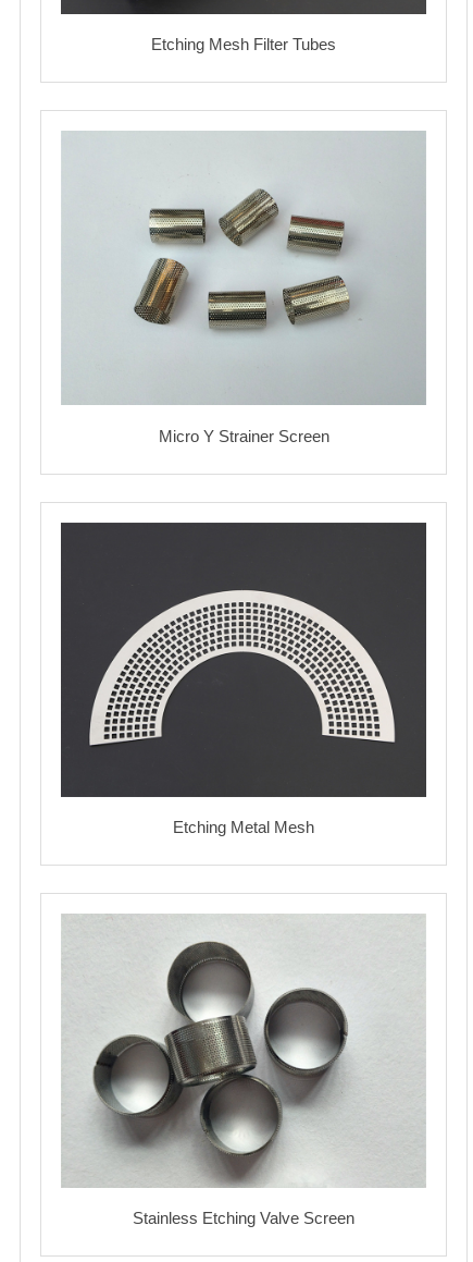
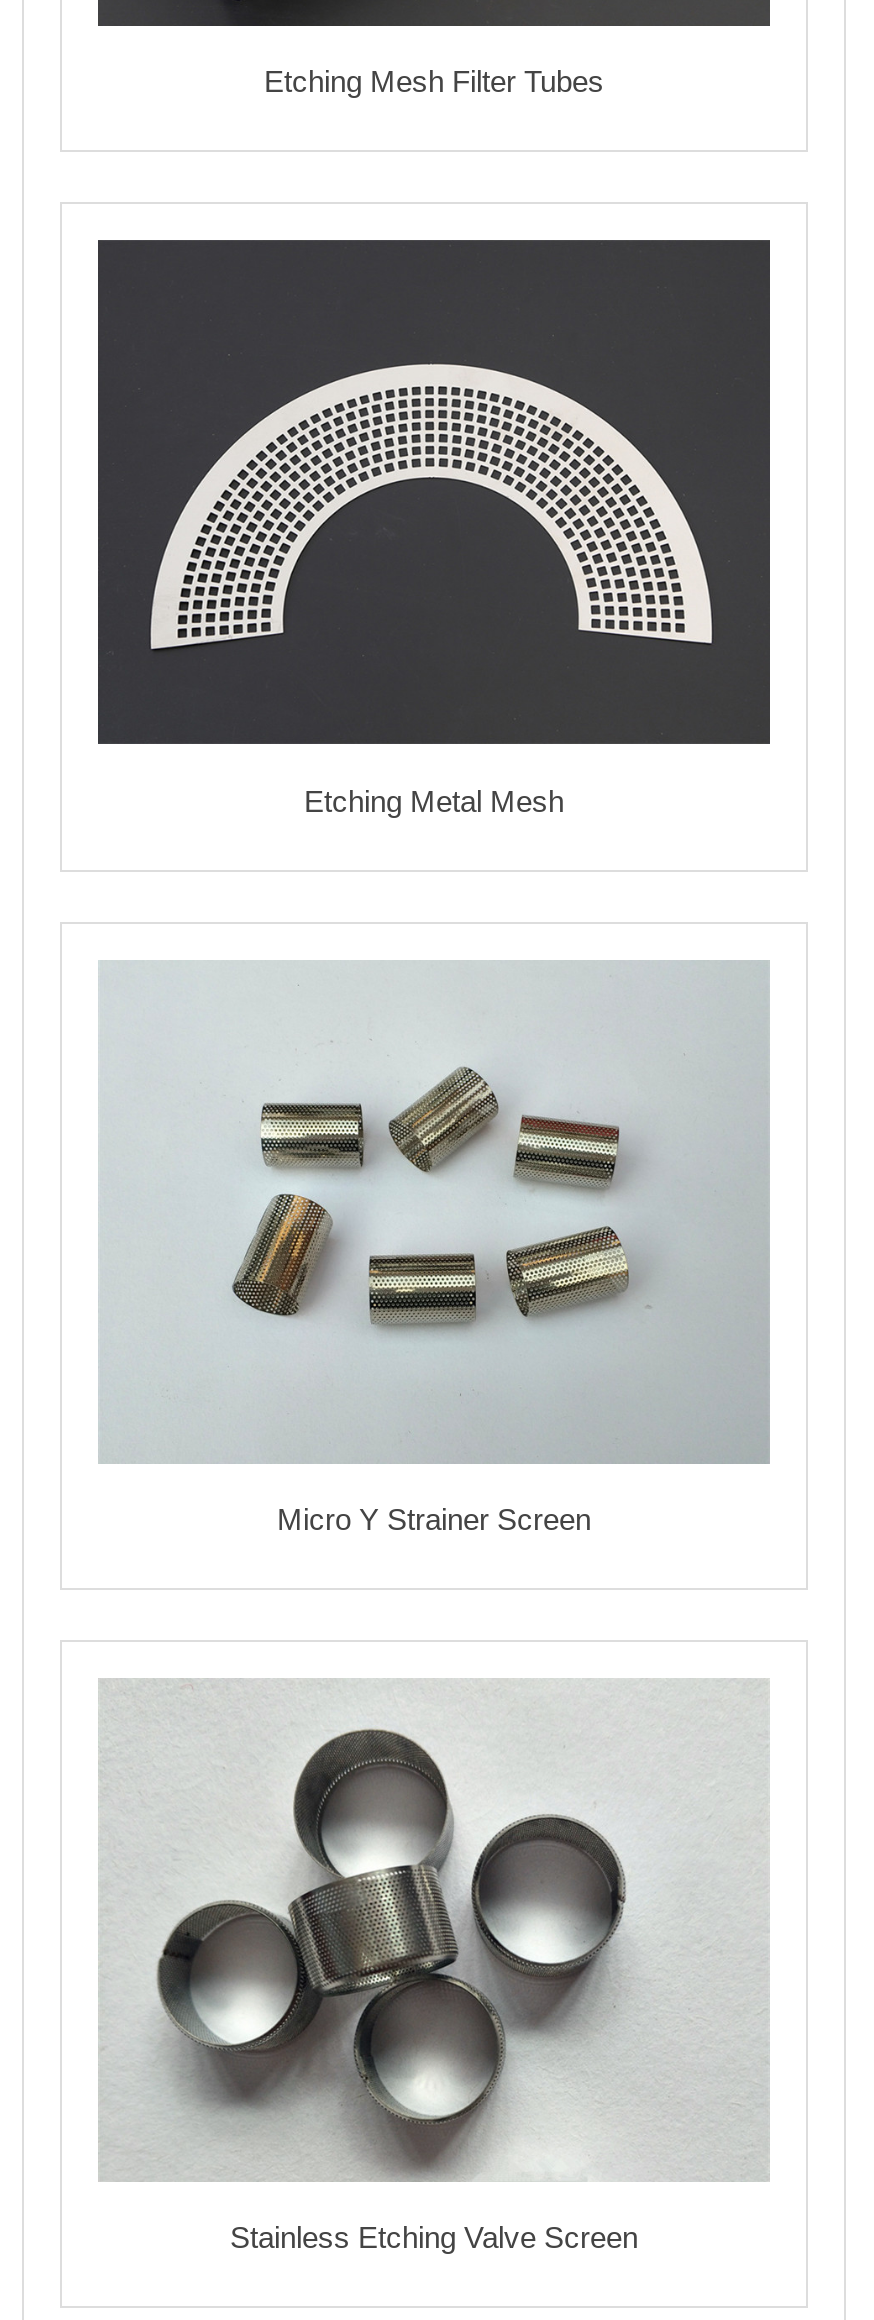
moved [63,135,423,445] -> [102,966,764,1536]: [image] | Micro Y Strainer Screen
moved [60,522,426,836] -> [98,238,770,817]: [image] | Etching Metal Mesh

